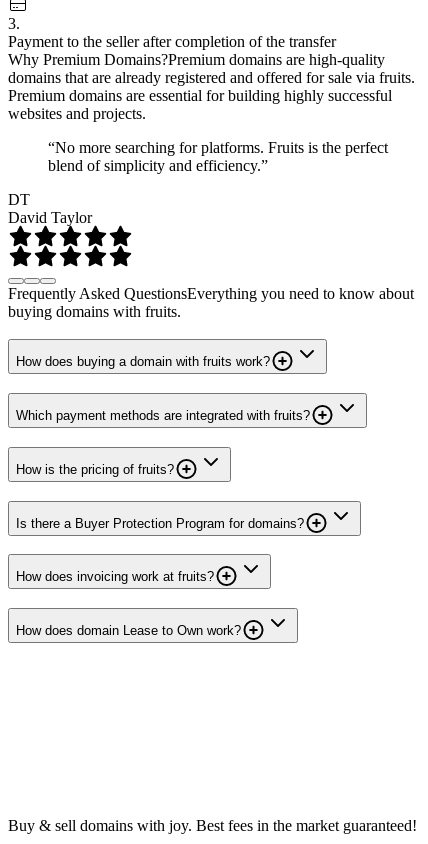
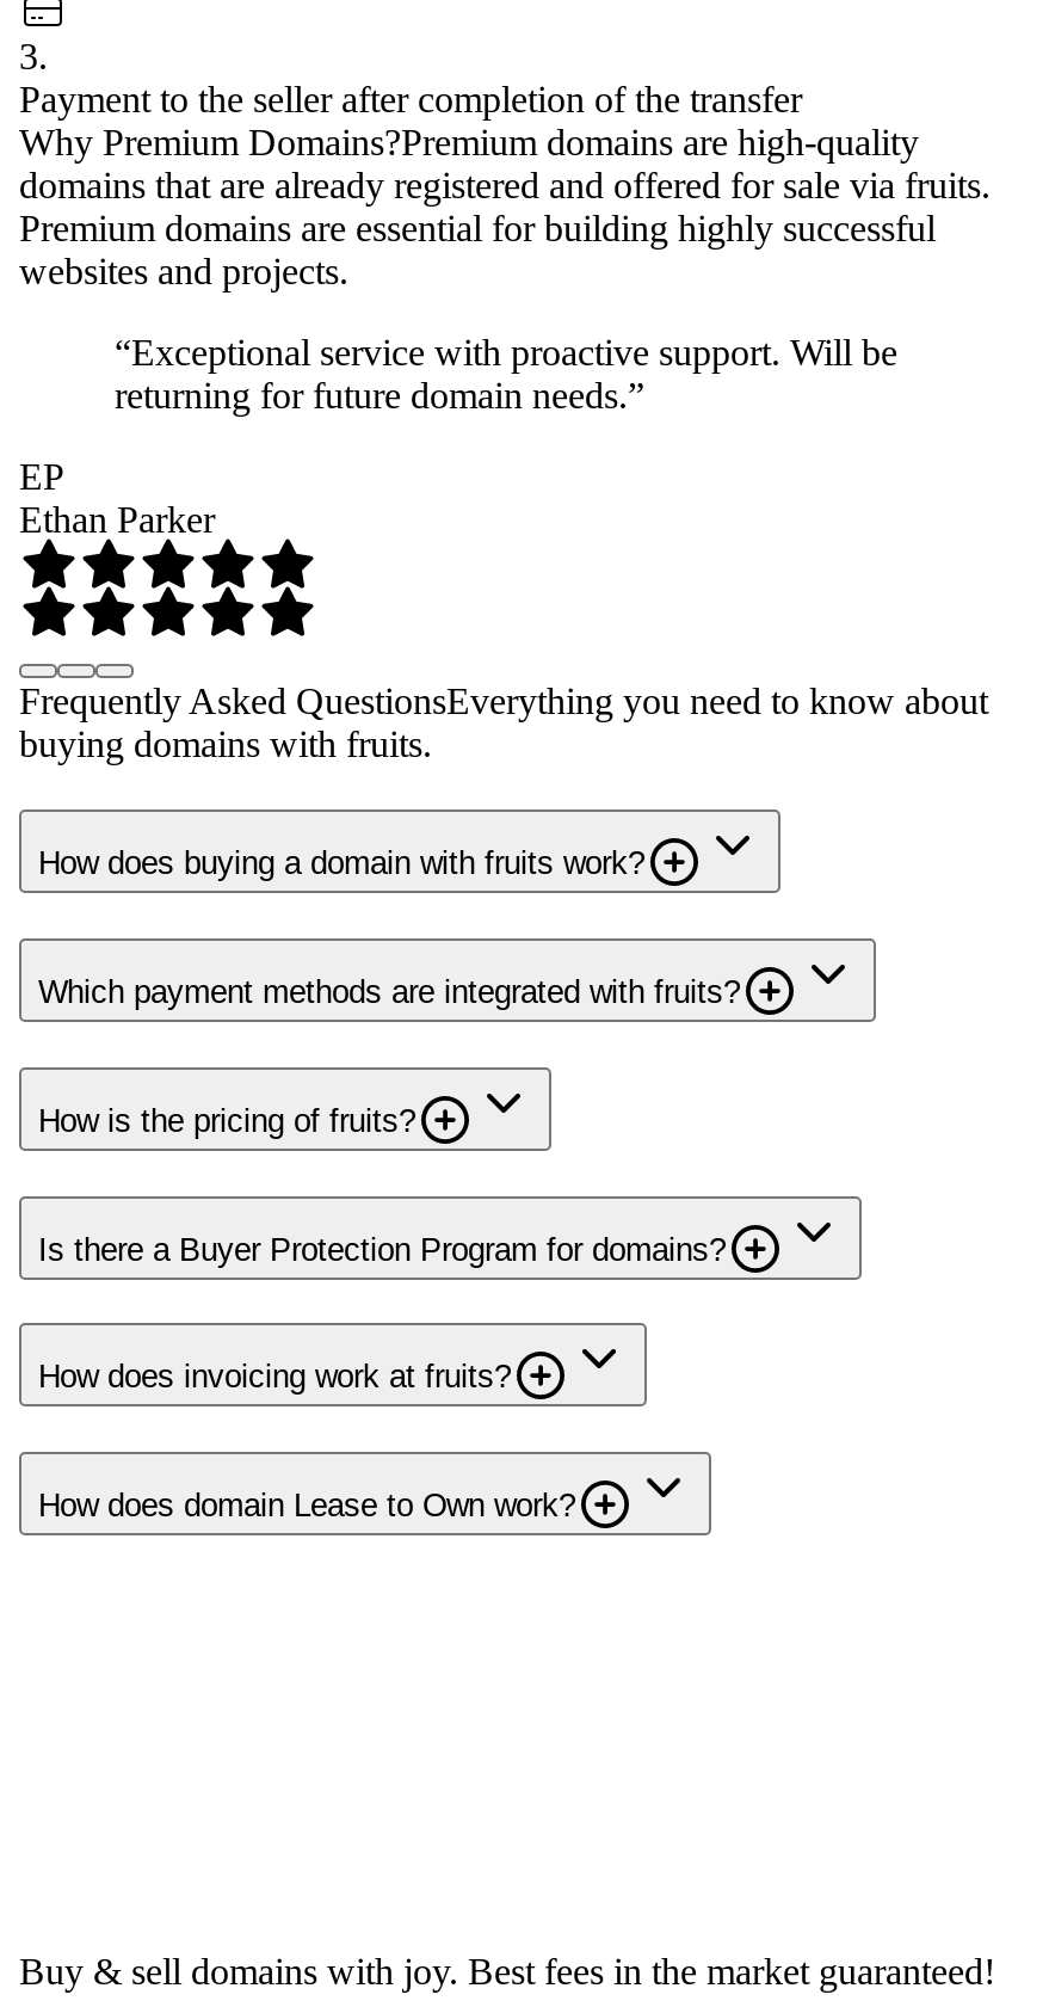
[48,139,388,174] “No more searching for platforms. Fruits is the perfect | blend of simplicity and efficiency.” -> [115,331,897,415] “Exceptional service with proactive support. Will be | returning for future domain needs.”
[8,191,92,226] DT | David Taylor -> [19,455,215,539] EP | Ethan Parker

